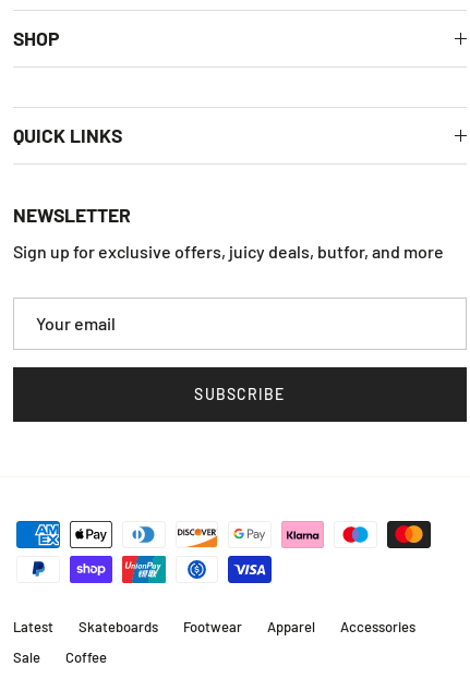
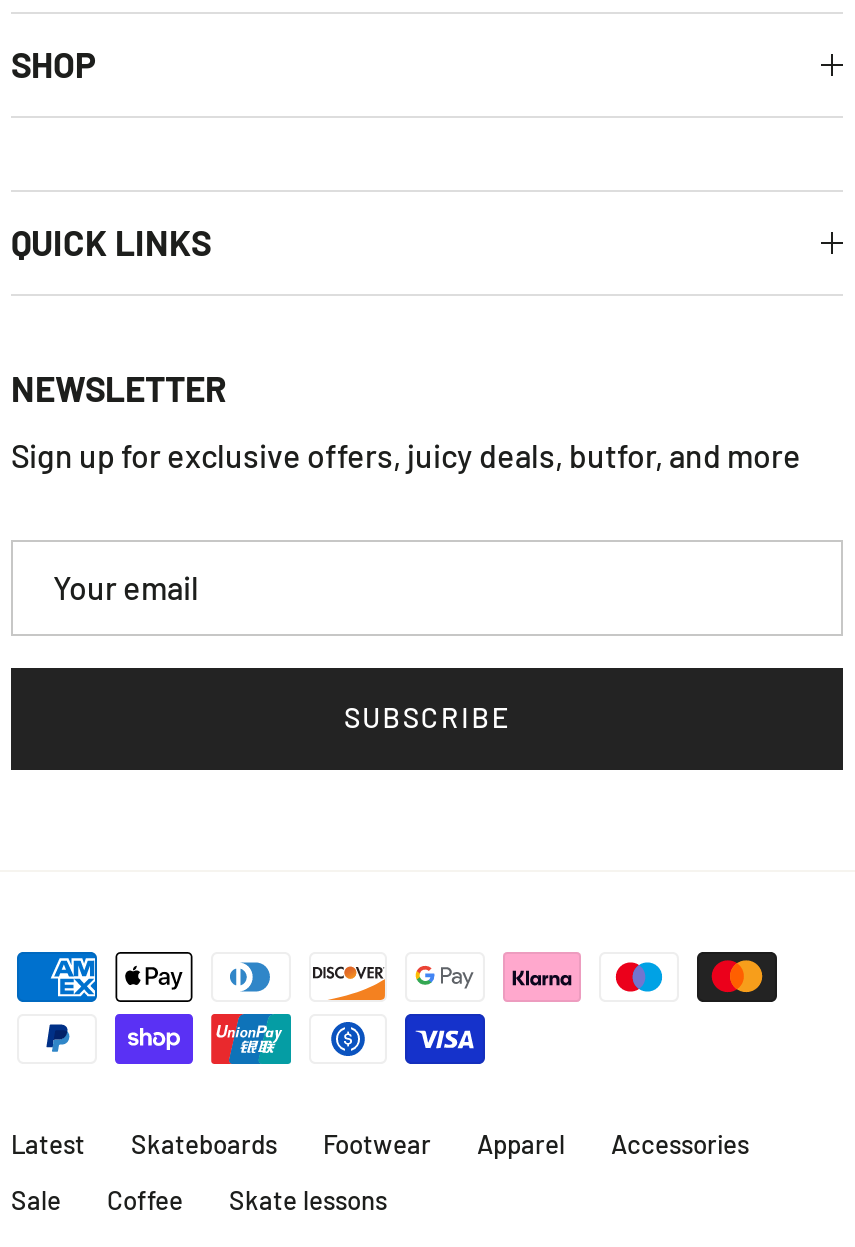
none -> [229,1183,387,1215] Skate lessons

